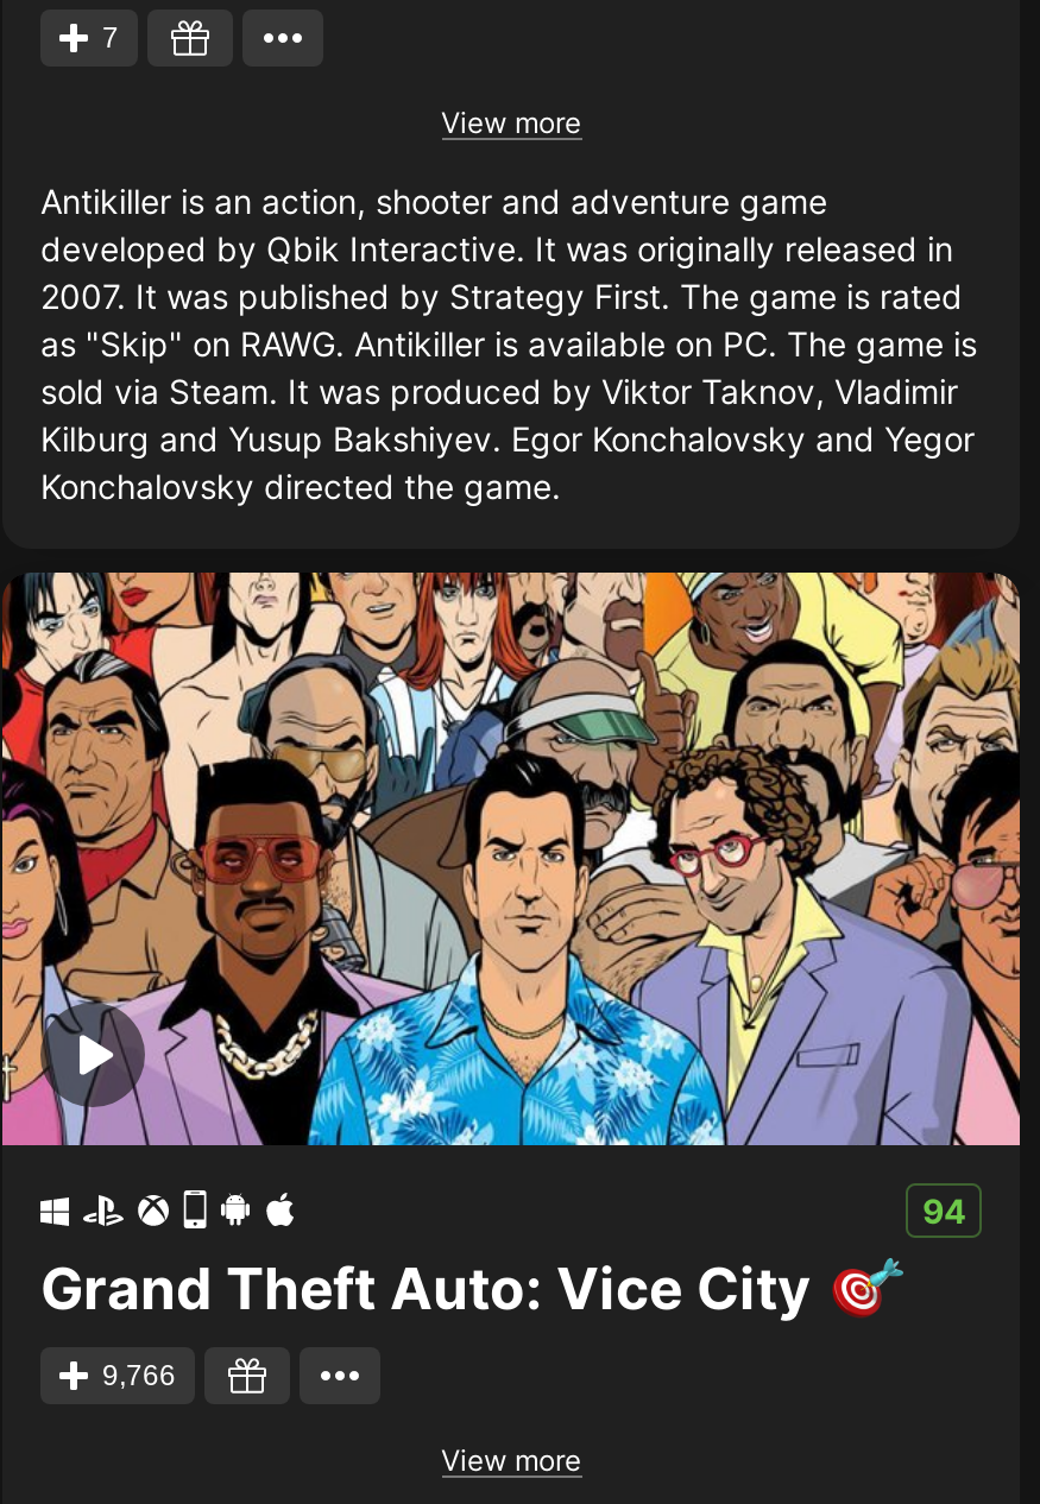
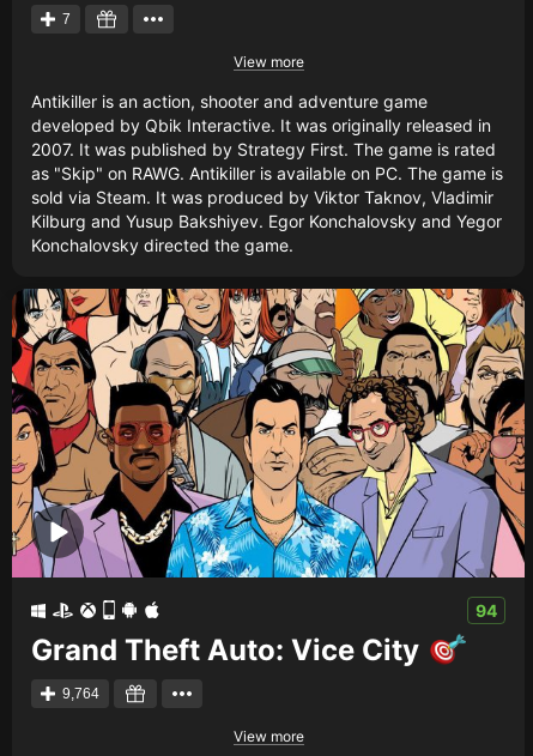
[102,1359,176,1392] 9,766 -> [62,685,99,702] 9,764

